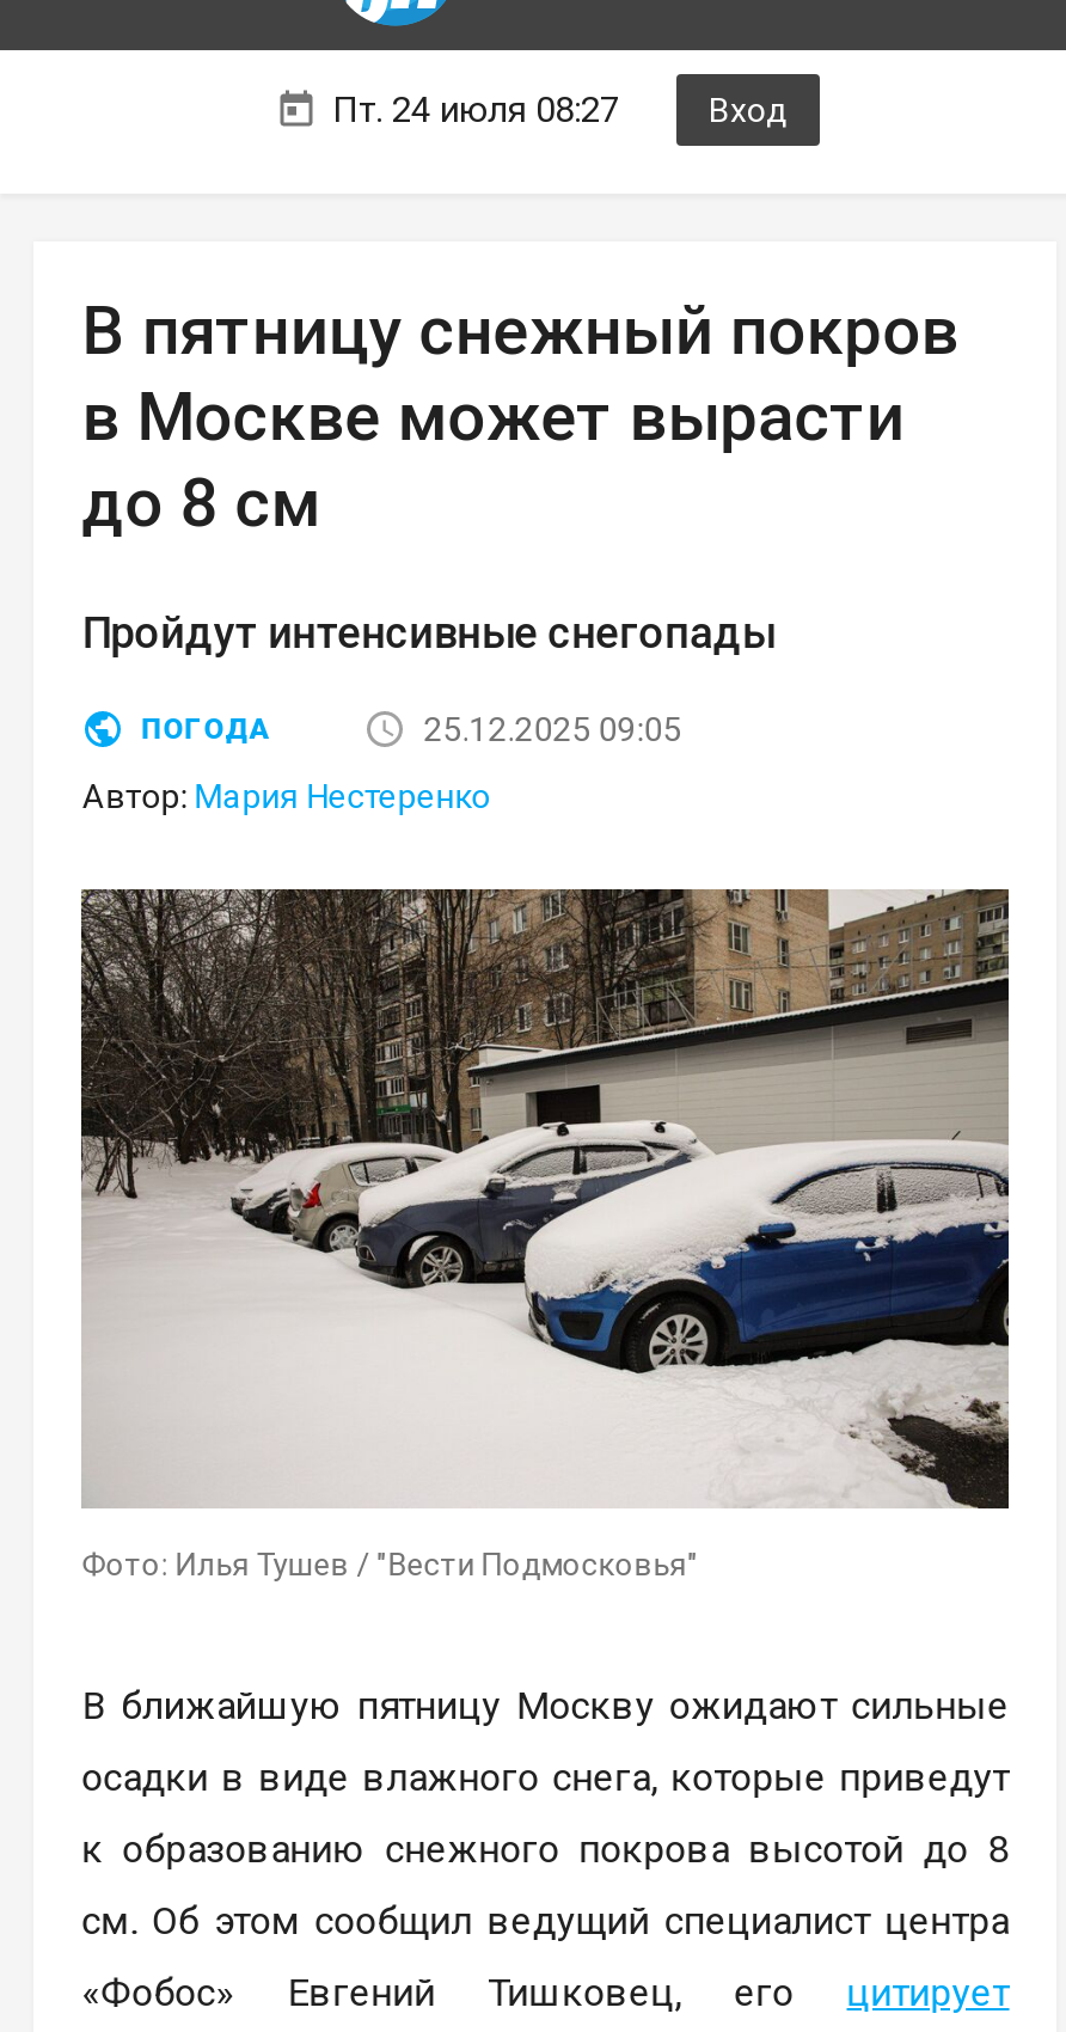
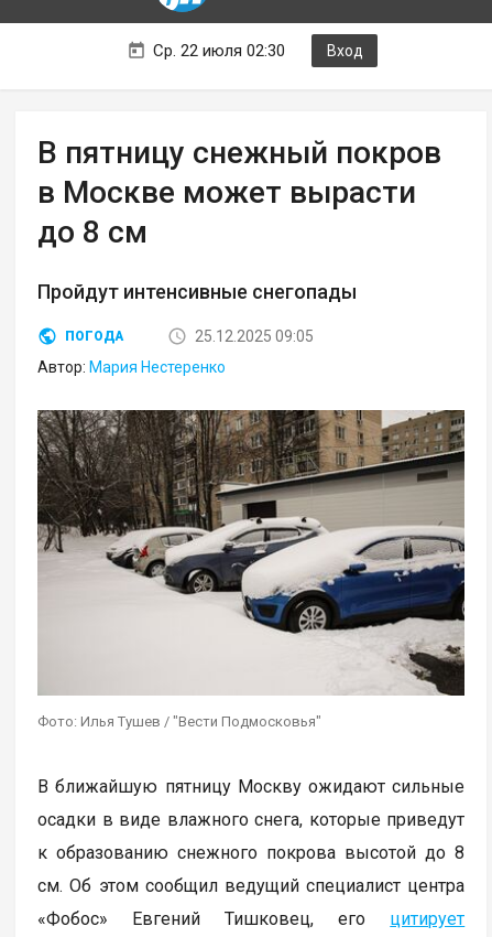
[332,89,619,132] Пт. 24 июля 08:27 -> [153,41,285,61] Ср. 22 июля 02:30

